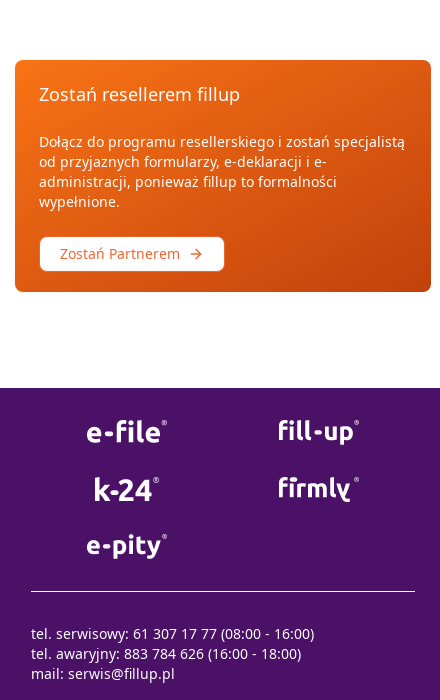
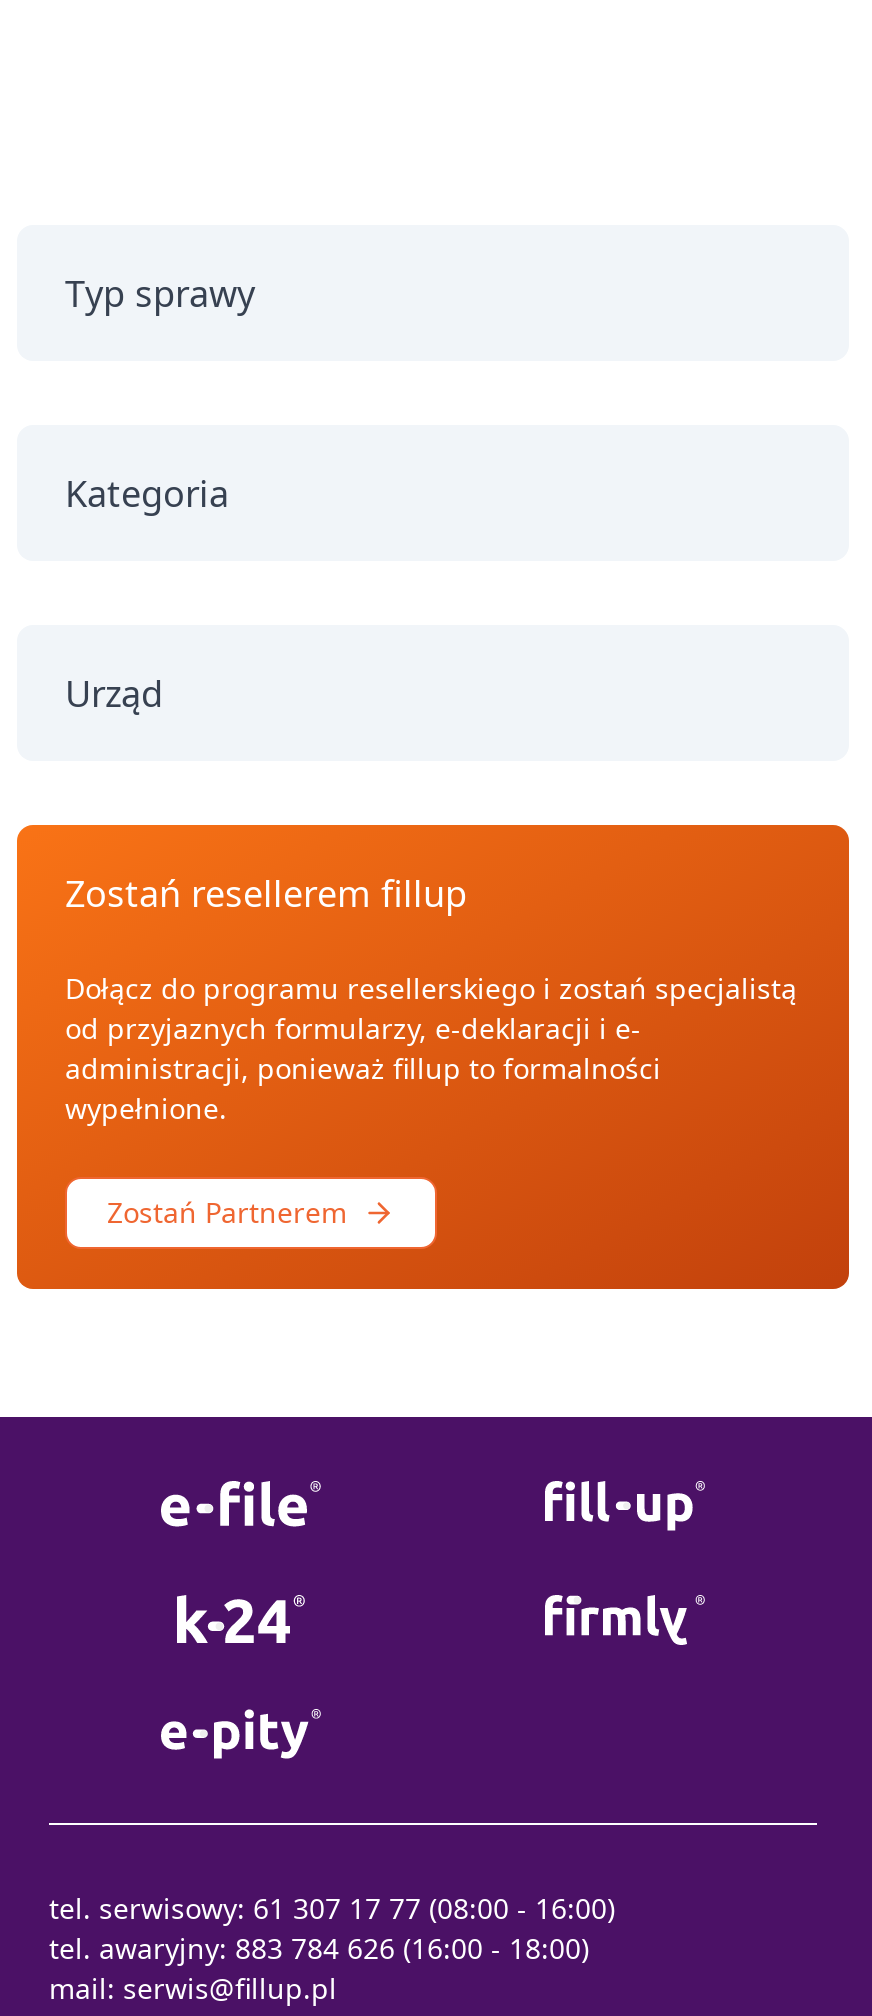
none -> [65,269,255,317] Typ sprawy
none -> [65,469,229,517] Kategoria
none -> [65,669,163,717] Urząd
moved [39,82,405,263] -> [65,869,797,1231]: Zostań resellerem fillup | Dołącz do programu resellerskiego i zostań specjalistą | od przyjaznych formularzy, e-deklaracji i e- | administracji, ponieważ fillup to formalności | wypełnione. | Zostań Partnerem

